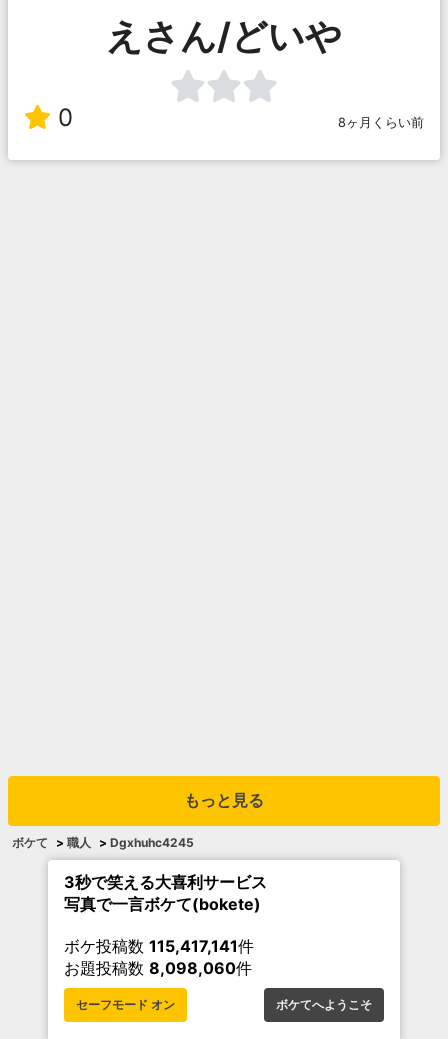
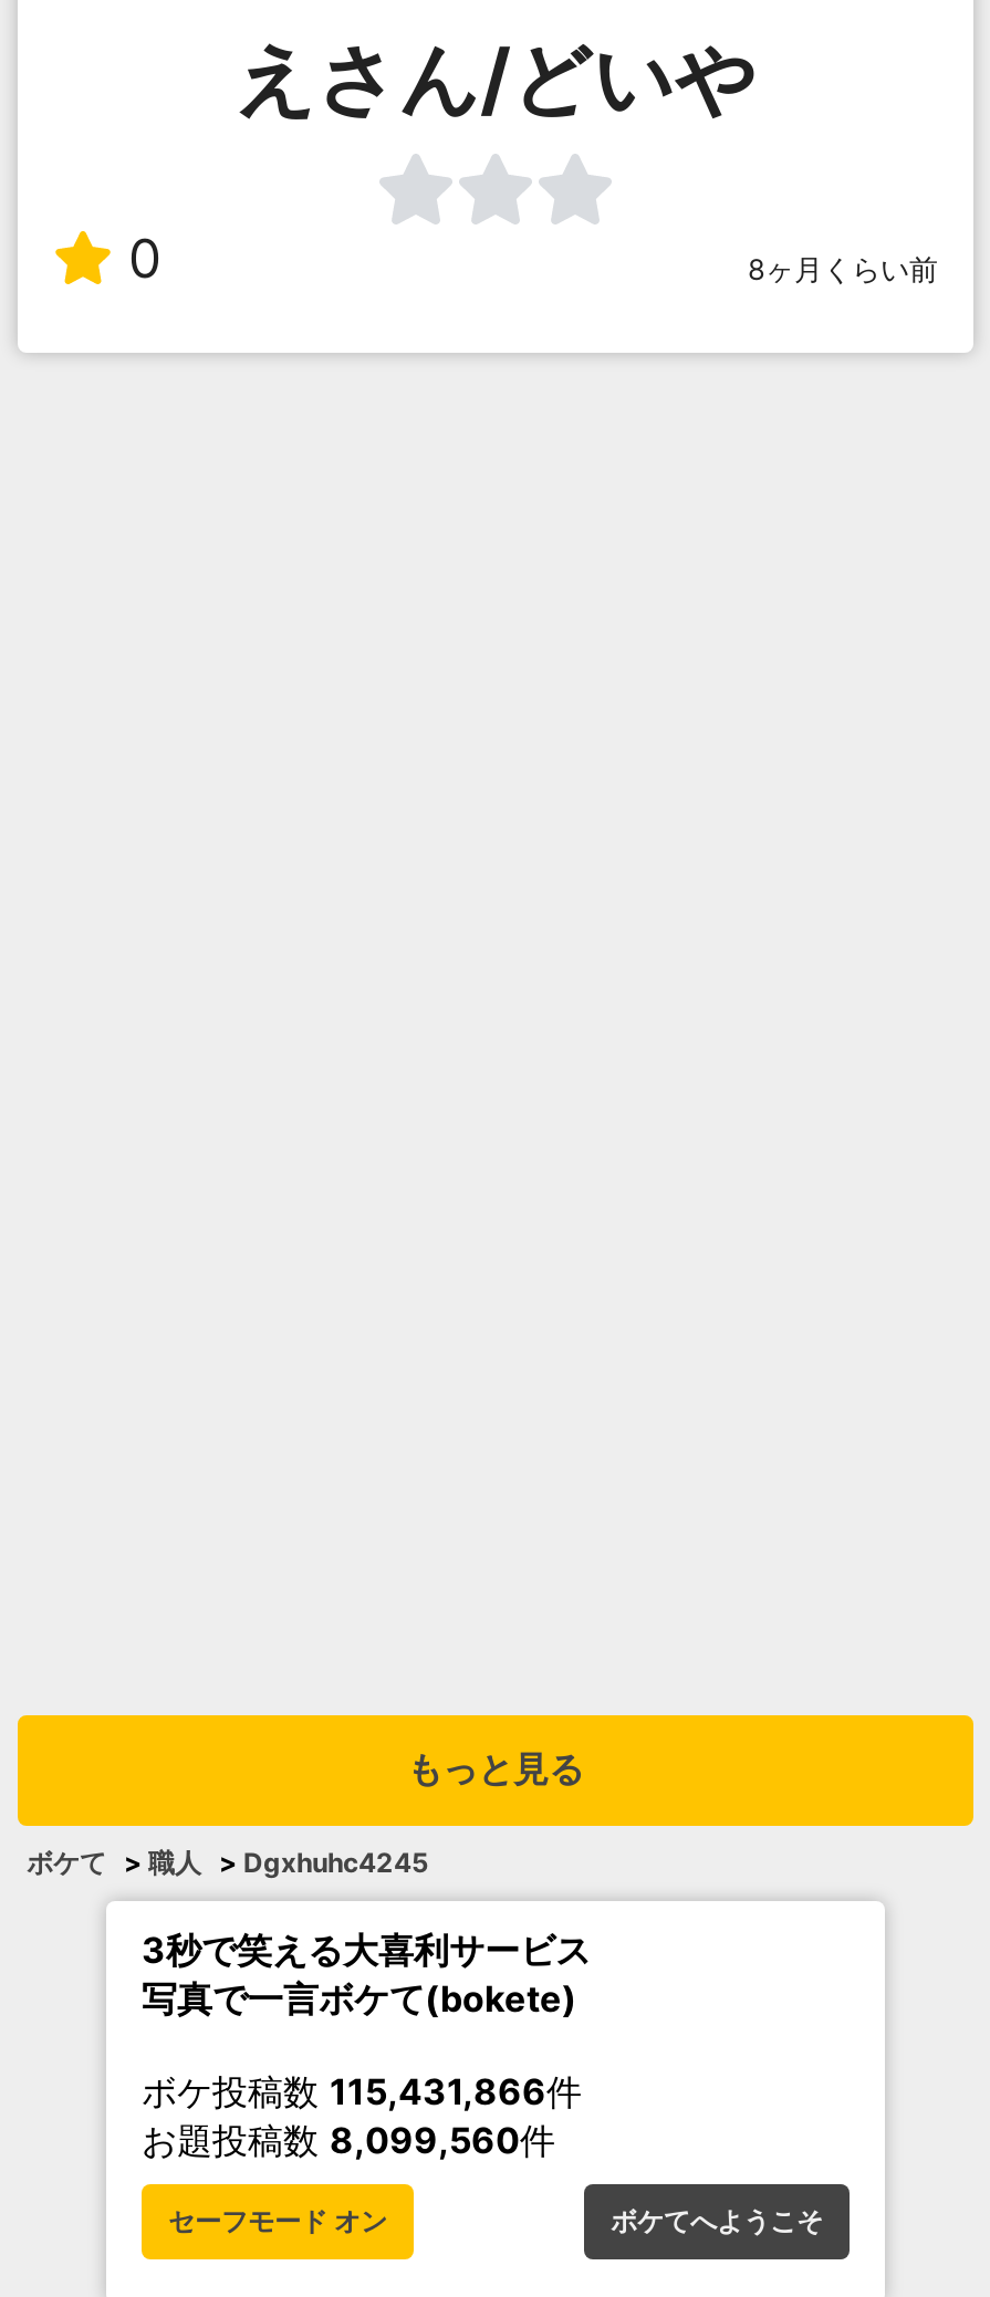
[64,936,254,956] ボケ投稿数115,417,141件 -> [142,2069,582,2113] ボケ投稿数115,431,866件
[64,958,252,978] お題投稿数8,098,060件 -> [142,2118,555,2162] お題投稿数8,099,560件

